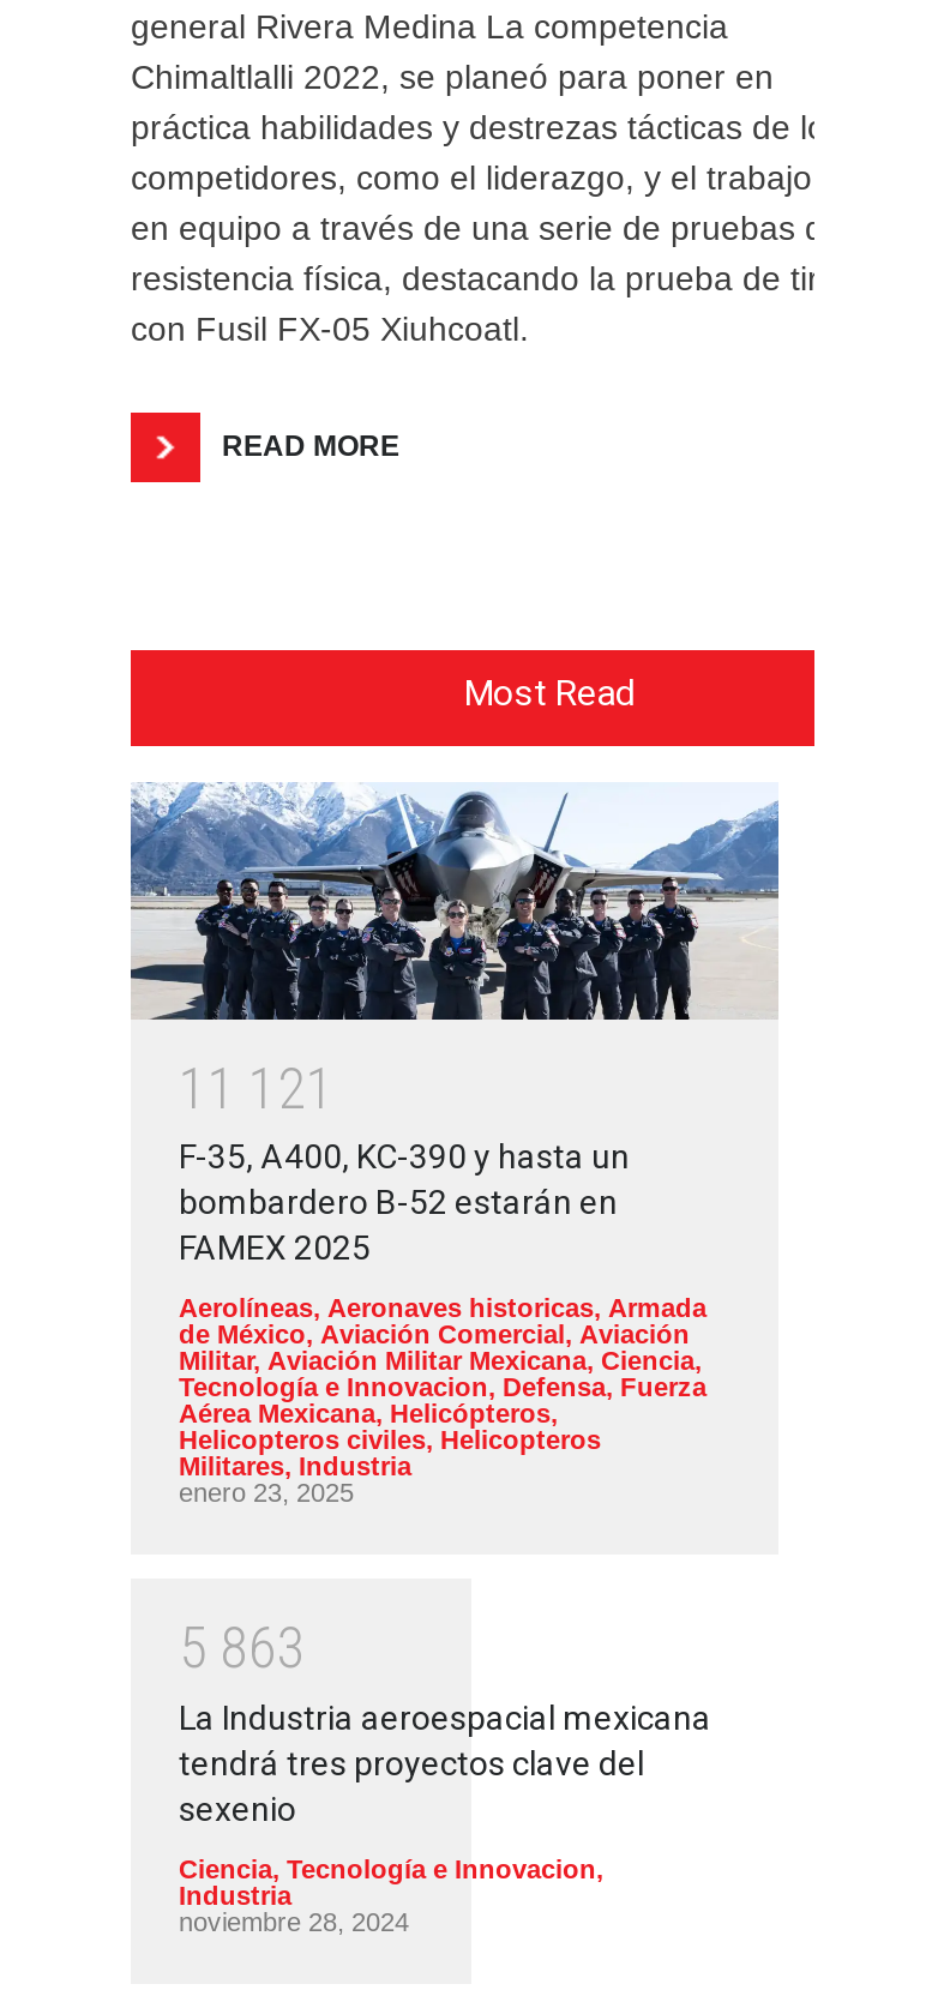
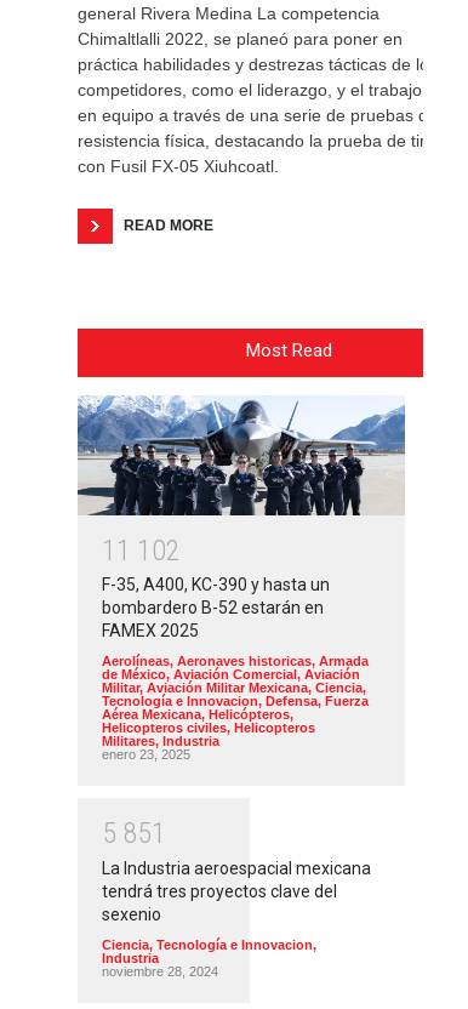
[179,1055,335,1122] 1 1 1 21 -> [102,533,181,567] 1 1 1 02
[179,1615,306,1682] 5 863 -> [102,817,166,850] 5 851

